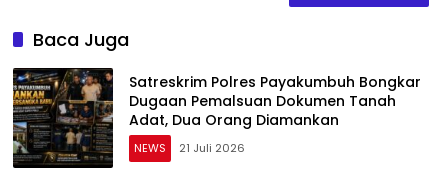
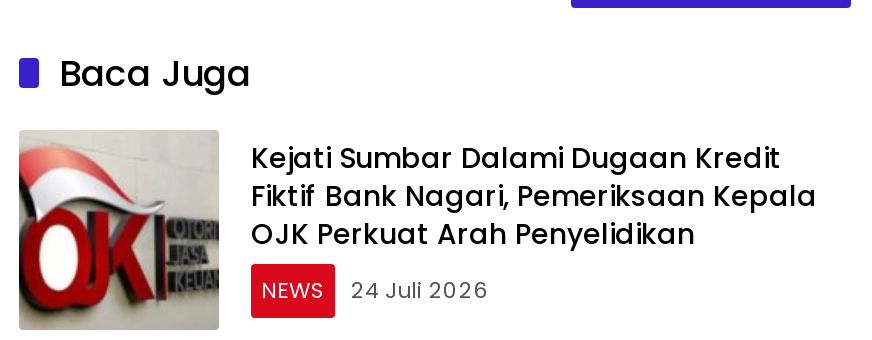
[12,67,421,168] [image] | Satreskrim Polres Payakumbuh Bongkar | Dugaan Pemalsuan Dokumen Tanah | Adat, Dua Orang Diamankan -> [17,130,817,328] [image] | Kejati Sumbar Dalami Dugaan Kredit | Fiktif Bank Nagari, Pemeriksaan Kepala | OJK Perkuat Arah Penyelidikan
[134,140,245,156] NEWS 21 Juli 2026 -> [261,274,489,306] NEWS 24 Juli 2026

